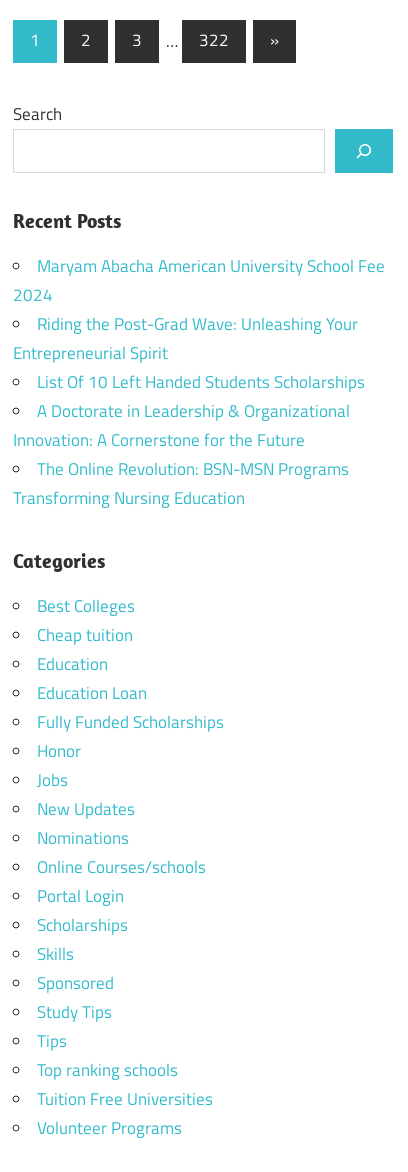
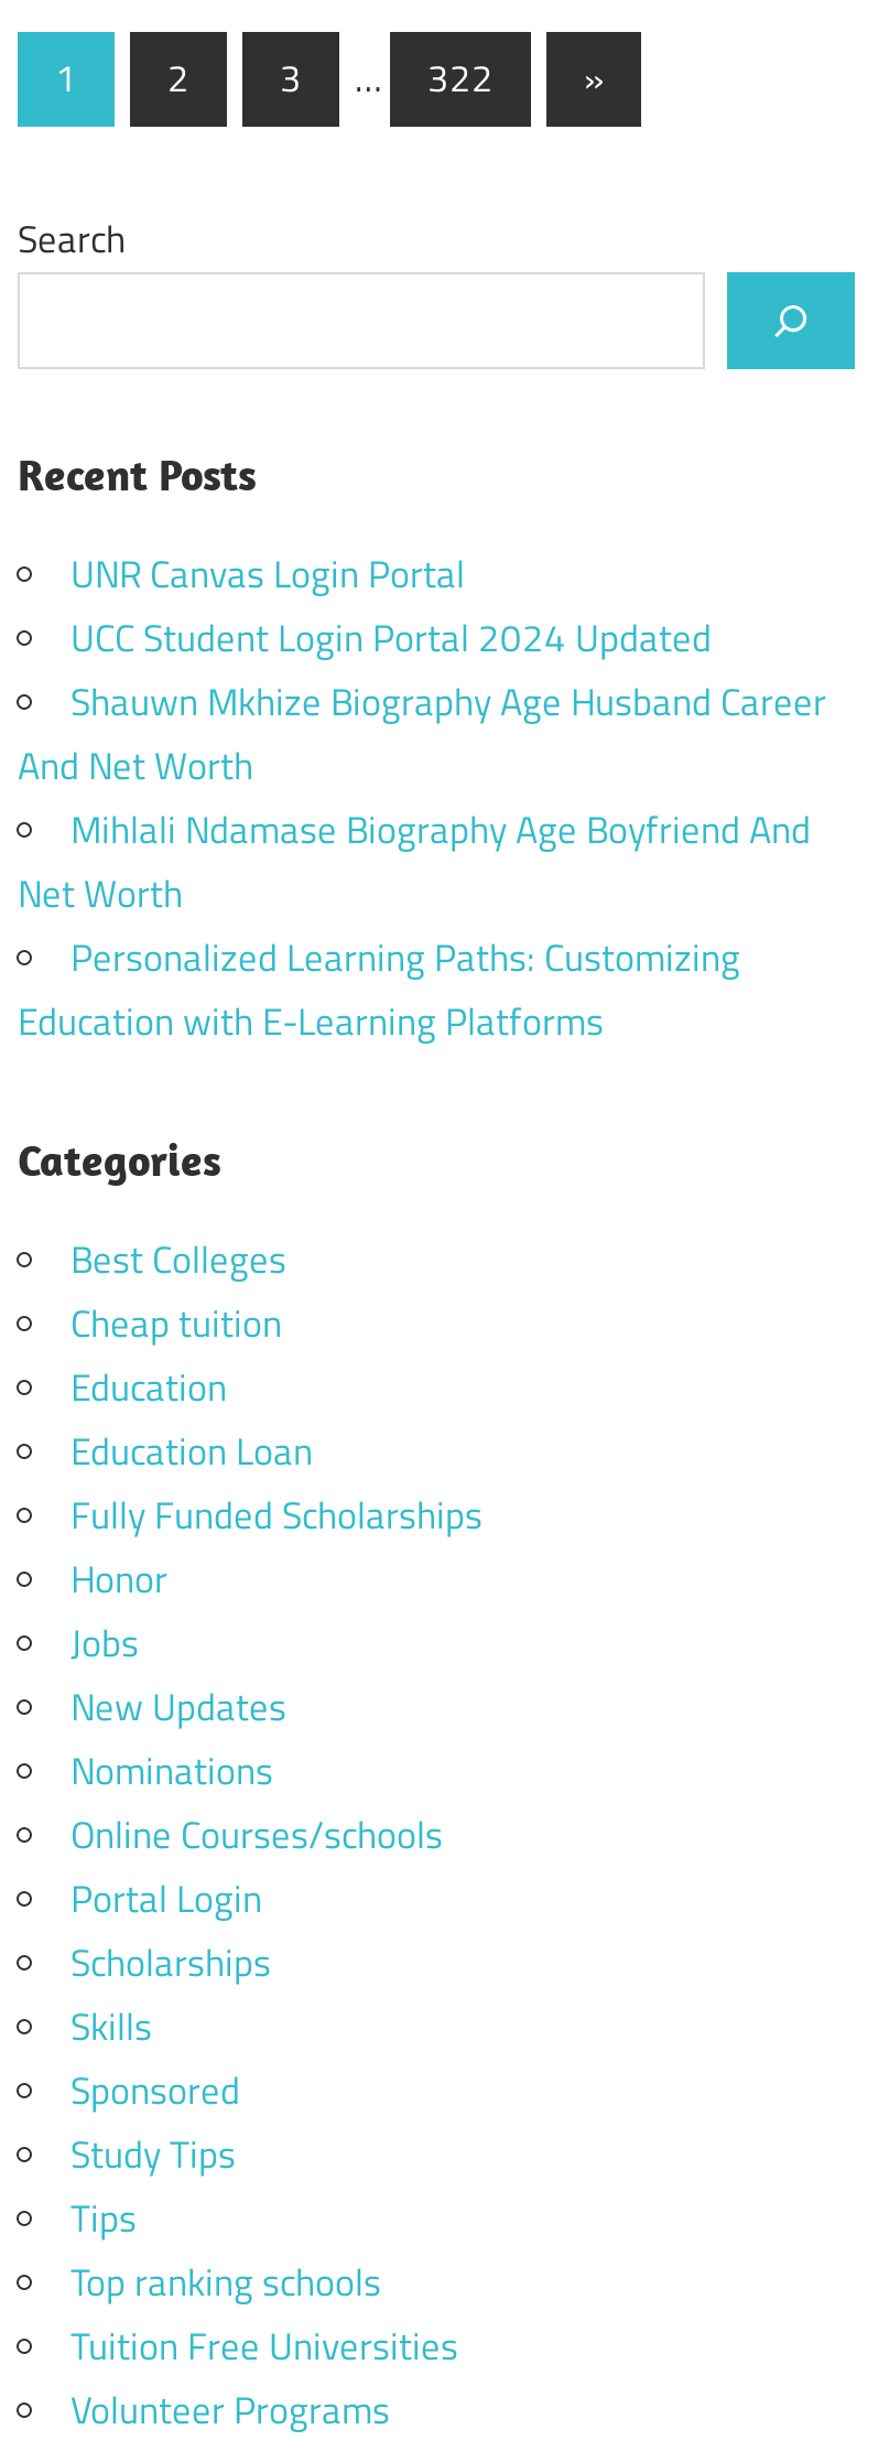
[13,253,385,511] Maryam Abacha American University School Fee | 2024 | Riding the Post-Grad Wave: Unleashing Your | Entrepreneurial Spirit | List Of 10 Left Handed Students Scholarships | A Doctorate in Leadership & Organizational | Innovation: A Cornerstone for the Future | The Online Revolution: BSN-MSN Programs | Transforming Nursing Education -> [18,546,826,1050] UNR Canvas Login Portal | UCC Student Login Portal 2024 Updated | Shauwn Mkhize Biography Age Husband Career | And Net Worth | Mihlali Ndamase Biography Age Boyfriend And | Net Worth | Personalized Learning Paths: Customizing | Education with E-Learning Platforms

